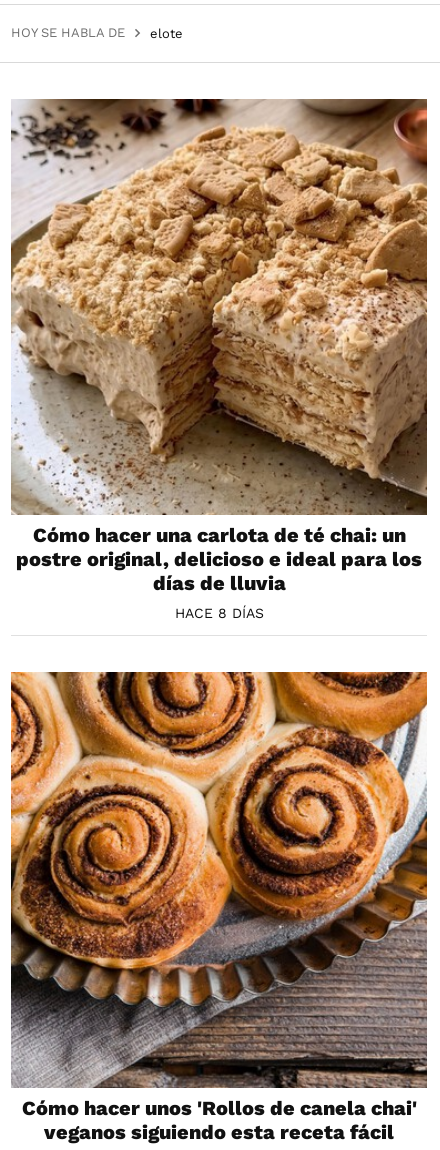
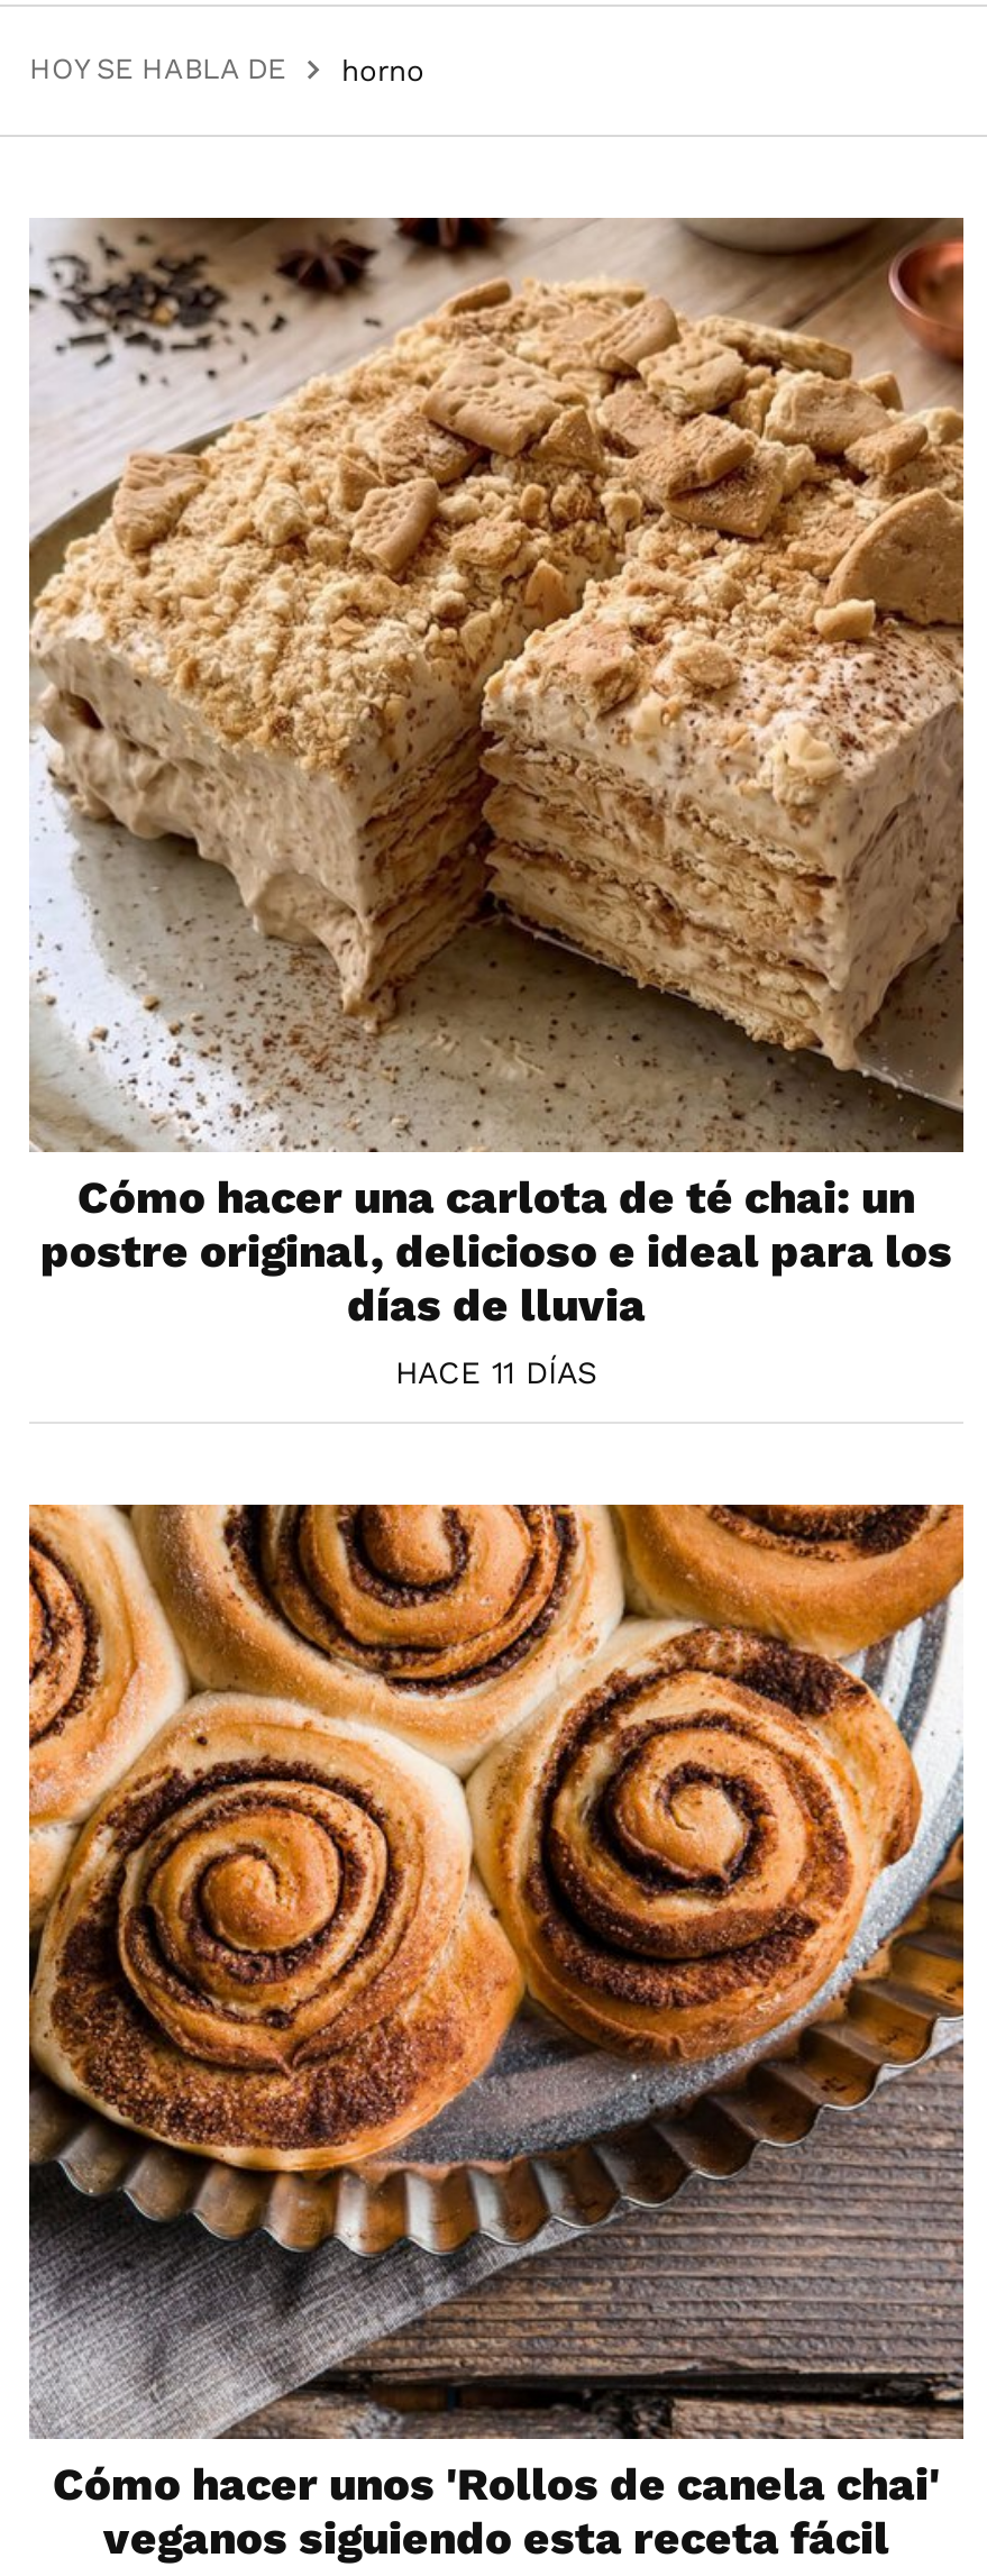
[150,25,183,40] elote -> [341,53,424,86] horno
[174,605,263,621] HACE 8 DÍAS -> [395,1354,597,1390] HACE 11 DÍAS

